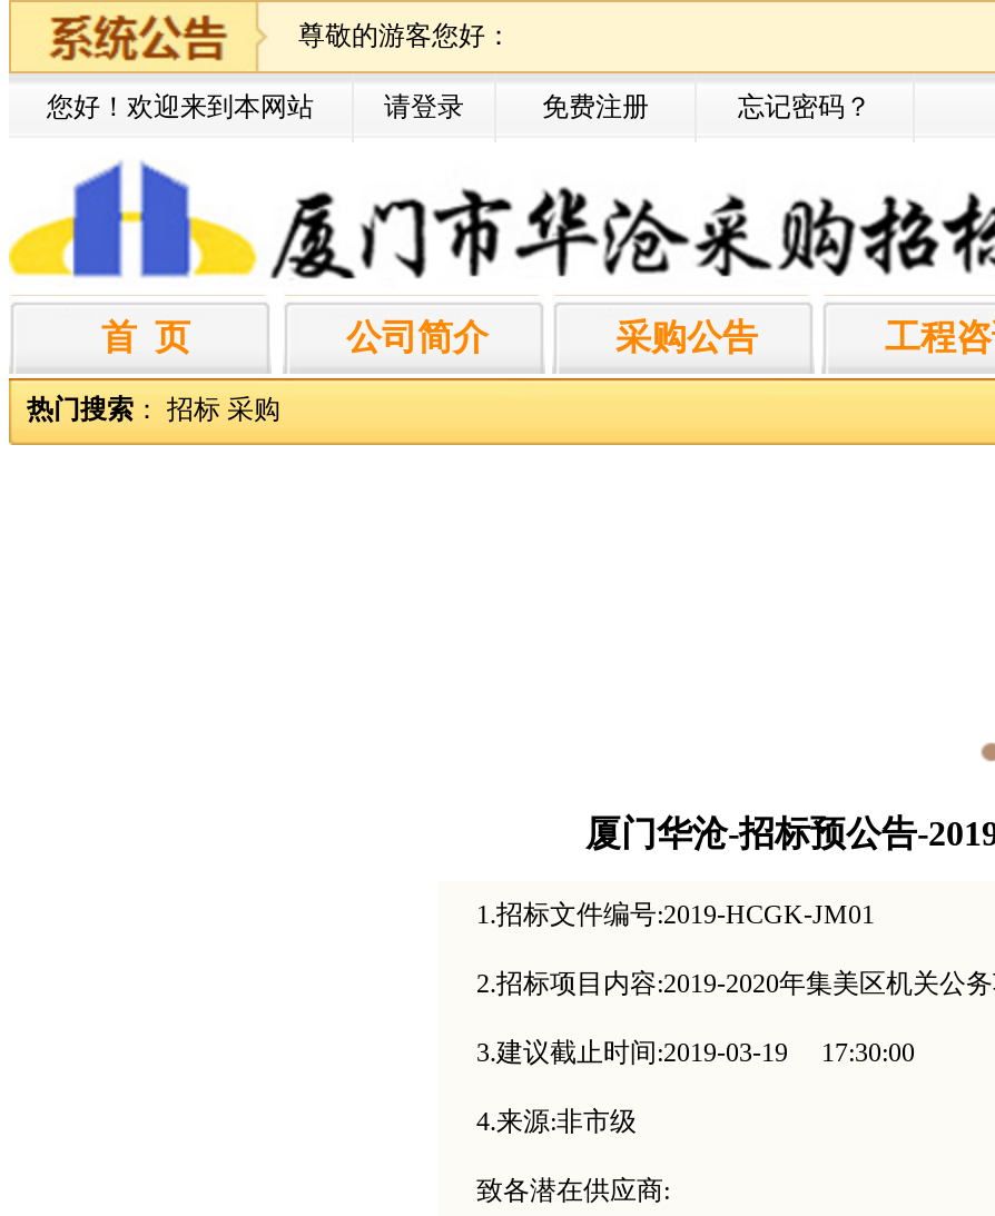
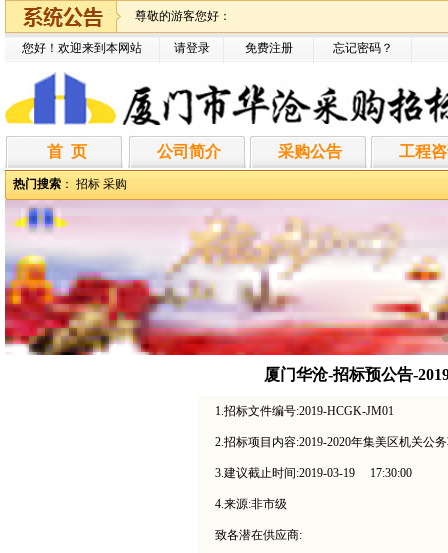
none -> [4,200,445,356] [image]

